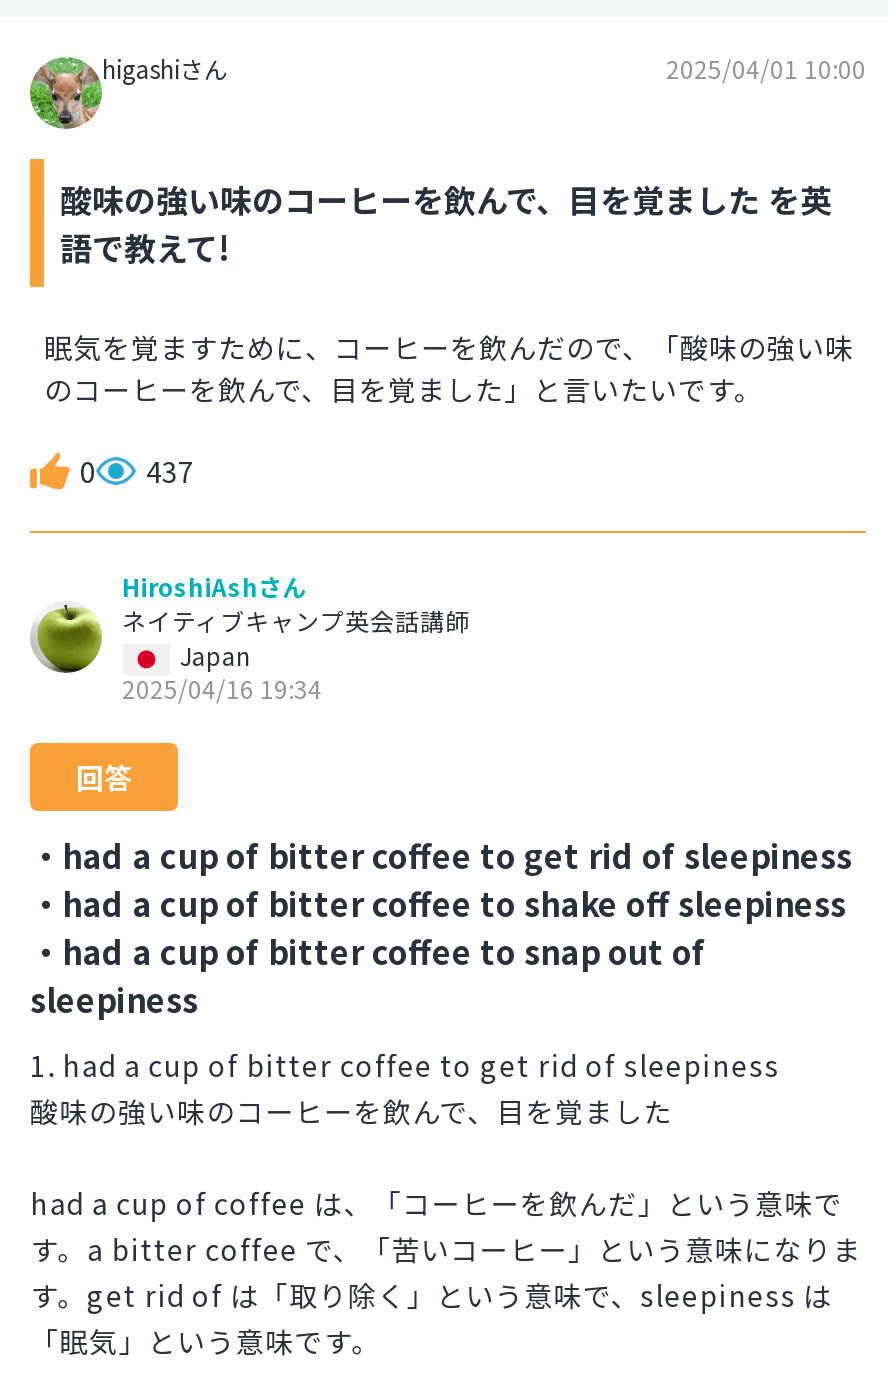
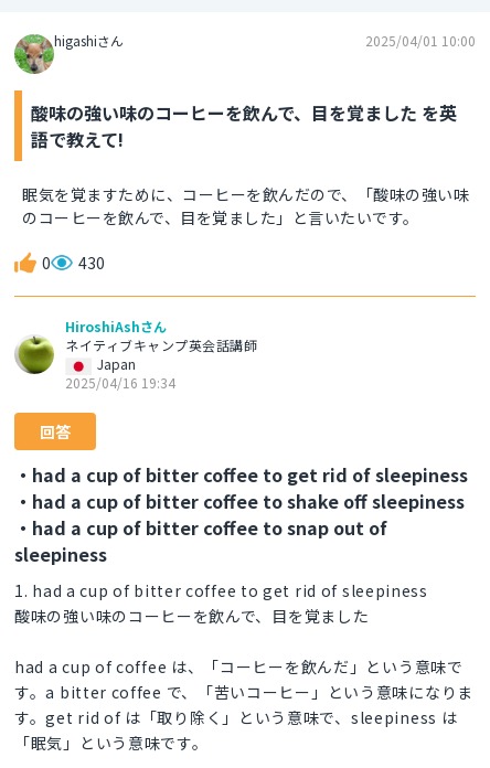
[80,452,194,492] 0 437 -> [42,252,105,274] 0 430

